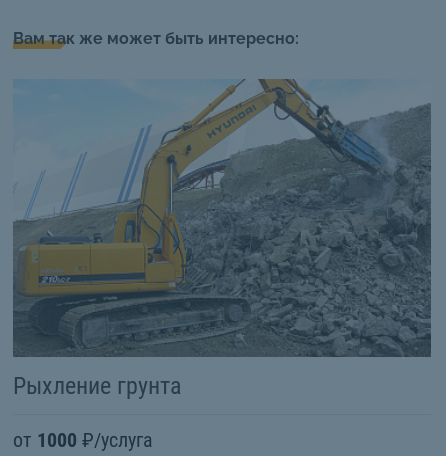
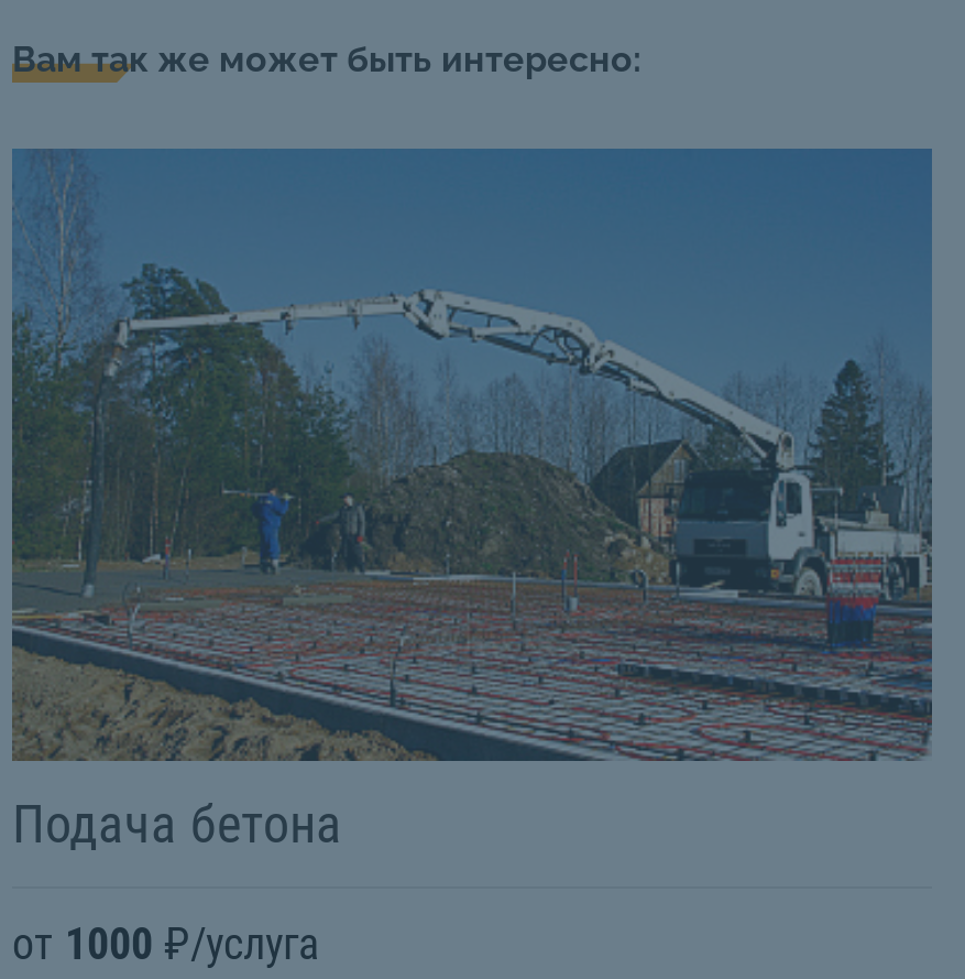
[13,78,432,400] [image] | Рыхление грунта -> [10,146,934,856] [image] | Подача бетона

